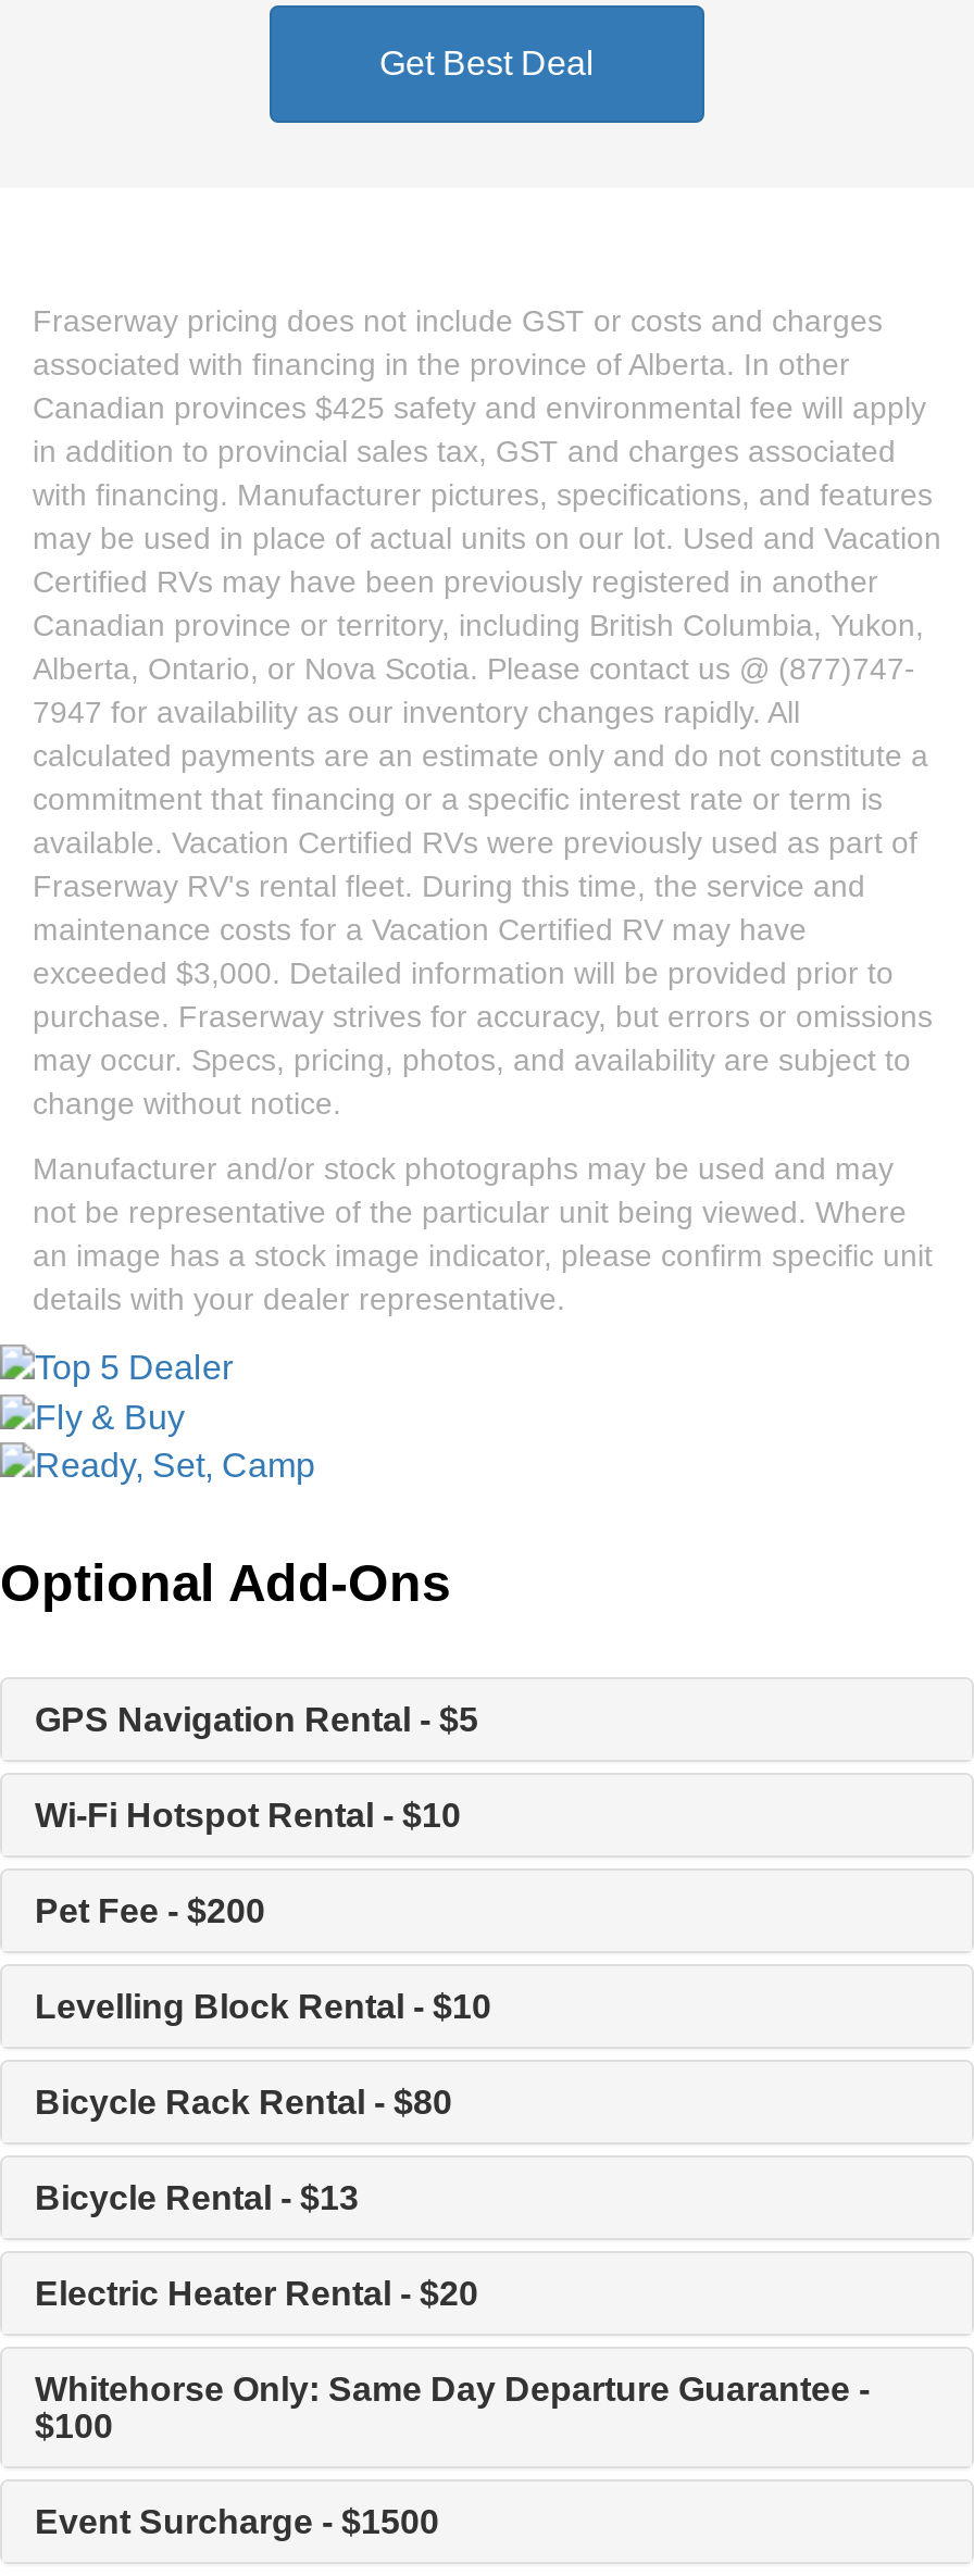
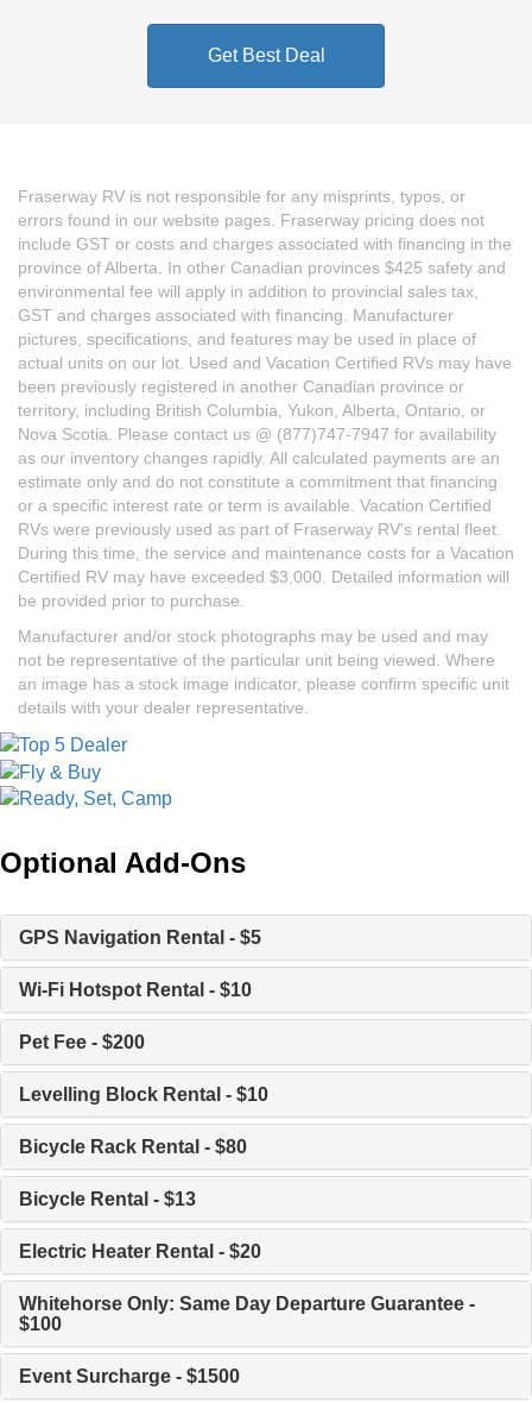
[33,303,941,1121] Fraserway pricing does not include GST or costs and charges | associated with financing in the province of Alberta. In other | Canadian provinces $425 safety and environmental fee will apply | in addition to provincial sales tax, GST and charges associated | with financing. Manufacturer pictures, specifications, and features | may be used in place of actual units on our lot. Used and Vacation | Certified RVs may have been previously registered in another | Canadian province or territory, including British Columbia, Yukon, | Alberta, Ontario, or Nova Scotia. Please contact us @ (877)747- | 7947 for availability as our inventory changes rapidly. All | calculated payments are an estimate only and do not constitute a | commitment that financing or a specific interest rate or term is | available. Vacation Certified RVs were previously used as part of | Fraserway RV's rental fleet. During this time, the service and | maintenance costs for a Vacation Certified RV may have | exceeded $3,000. Detailed information will be provided prior to | purchase. Fraserway strives for accuracy, but errors or omissions | may occur. Specs, pricing, photos, and availability are subject to | change without notice. -> [18,187,514,610] Fraserway RV is not responsible for any misprints, typos, or | errors found in our website pages. Fraserway pricing does not | include GST or costs and charges associated with financing in the | province of Alberta. In other Canadian provinces $425 safety and | environmental fee will apply in addition to provincial sales tax, | GST and charges associated with financing. Manufacturer | pictures, specifications, and features may be used in place of | actual units on our lot. Used and Vacation Certified RVs may have | been previously registered in another Canadian province or | territory, including British Columbia, Yukon, Alberta, Ontario, or | Nova Scotia. Please contact us @ (877)747-7947 for availability | as our inventory changes rapidly. All calculated payments are an | estimate only and do not constitute a commitment that financing | or a specific interest rate or term is available. Vacation Certified | RVs were previously used as part of Fraserway RV's rental fleet. | During this time, the service and maintenance costs for a Vacation | Certified RV may have exceeded $3,000. Detailed information will | be provided prior to purchase.

